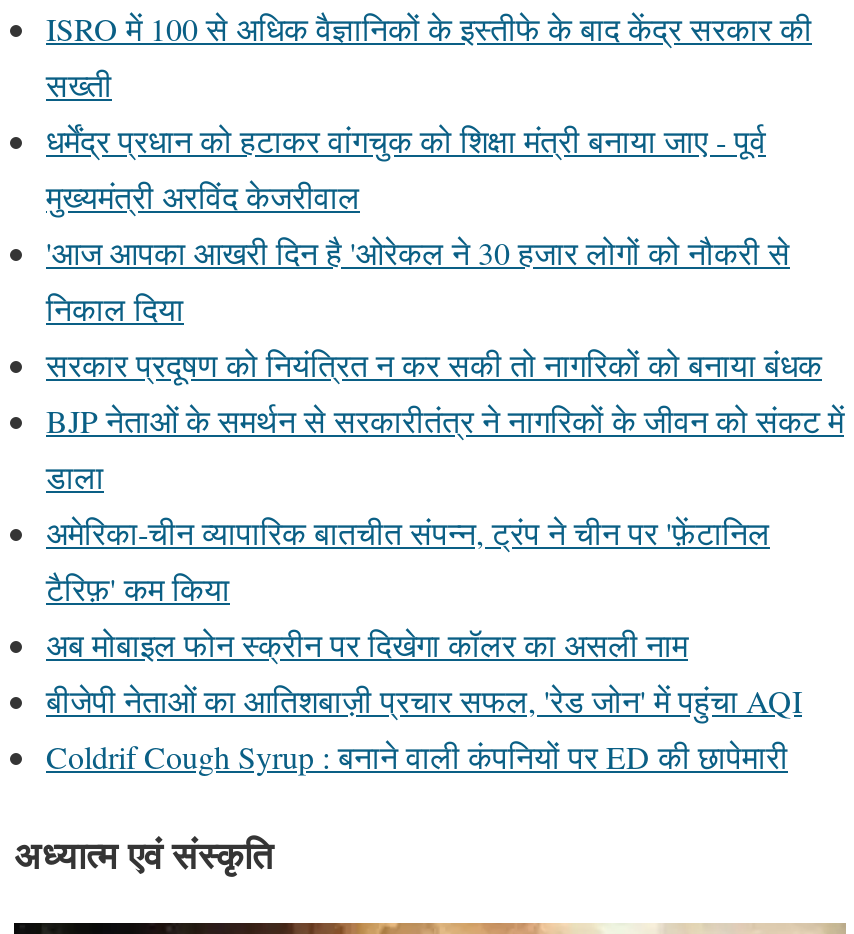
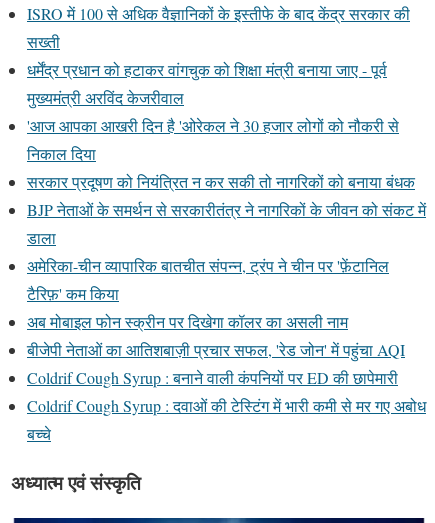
none -> [27,395,426,444] Coldrif Cough Syrup : दवाओं की टेस्टिंग में भारी कमी से मर गए अबोध | बच्चे

